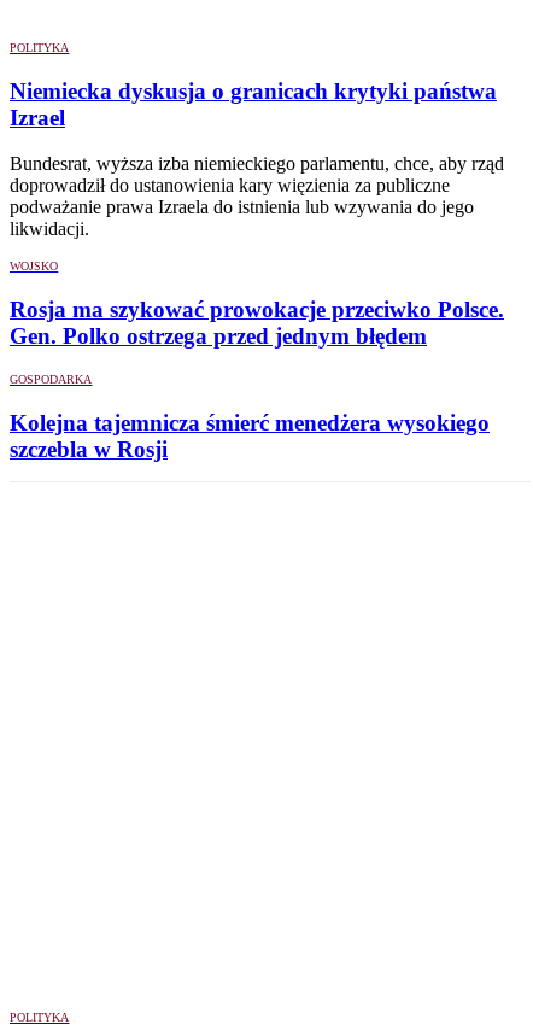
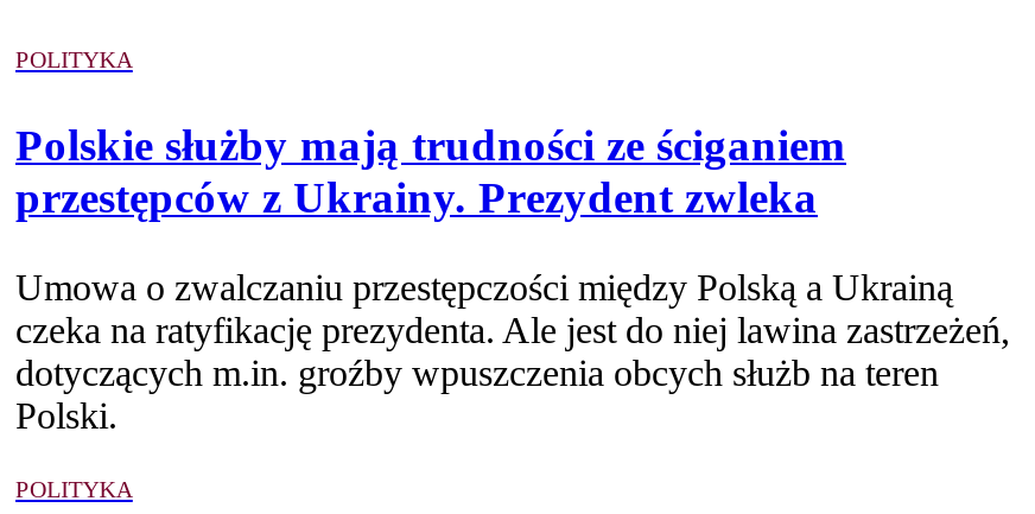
[10,78,504,461] Niemiecka dyskusja o granicach krytyki państwa | Izrael | Bundesrat, wyższa izba niemieckiego parlamentu, chce, aby rząd | doprowadził do ustanowienia kary więzienia za publiczne | podważanie prawa Izraela do istnienia lub wzywania do jego | likwidacji. | WOJSKO | Rosja ma szykować prowokacje przeciwko Polsce. | Gen. Polko ostrzega przed jednym błędem | GOSPODARKA | Kolejna tajemnicza śmierć menedżera wysokiego | szczebla w Rosji -> [15,119,1010,436] Polskie służby mają trudności ze ściganiem | przestępców z Ukrainy. Prezydent zwleka | Umowa o zwalczaniu przestępczości między Polską a Ukrainą | czeka na ratyfikację prezydenta. Ale jest do niej lawina zastrzeżeń, | dotyczących m.in. groźby wpuszczenia obcych służb na teren | Polski.

